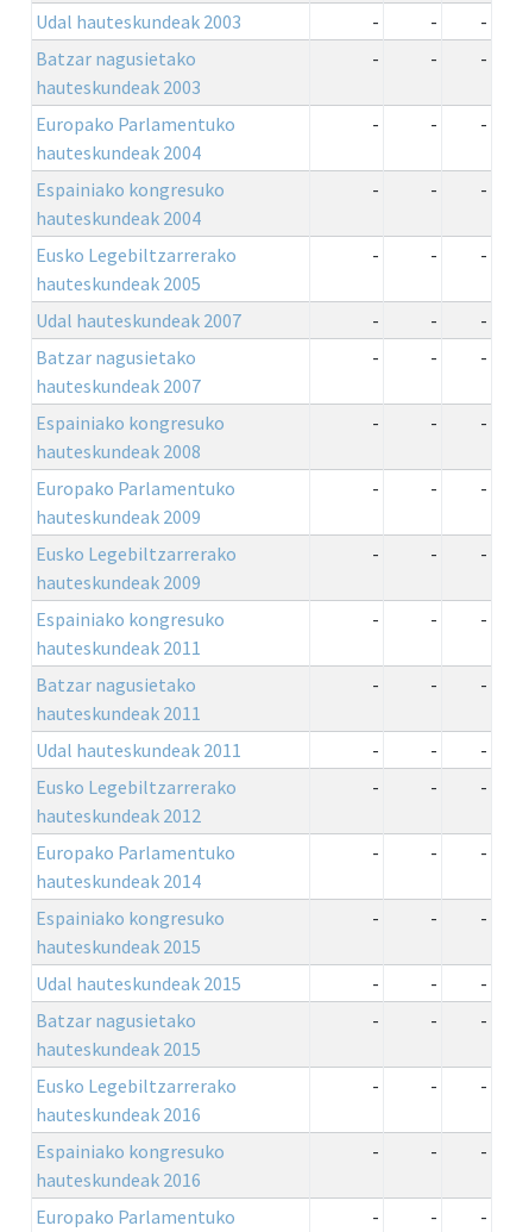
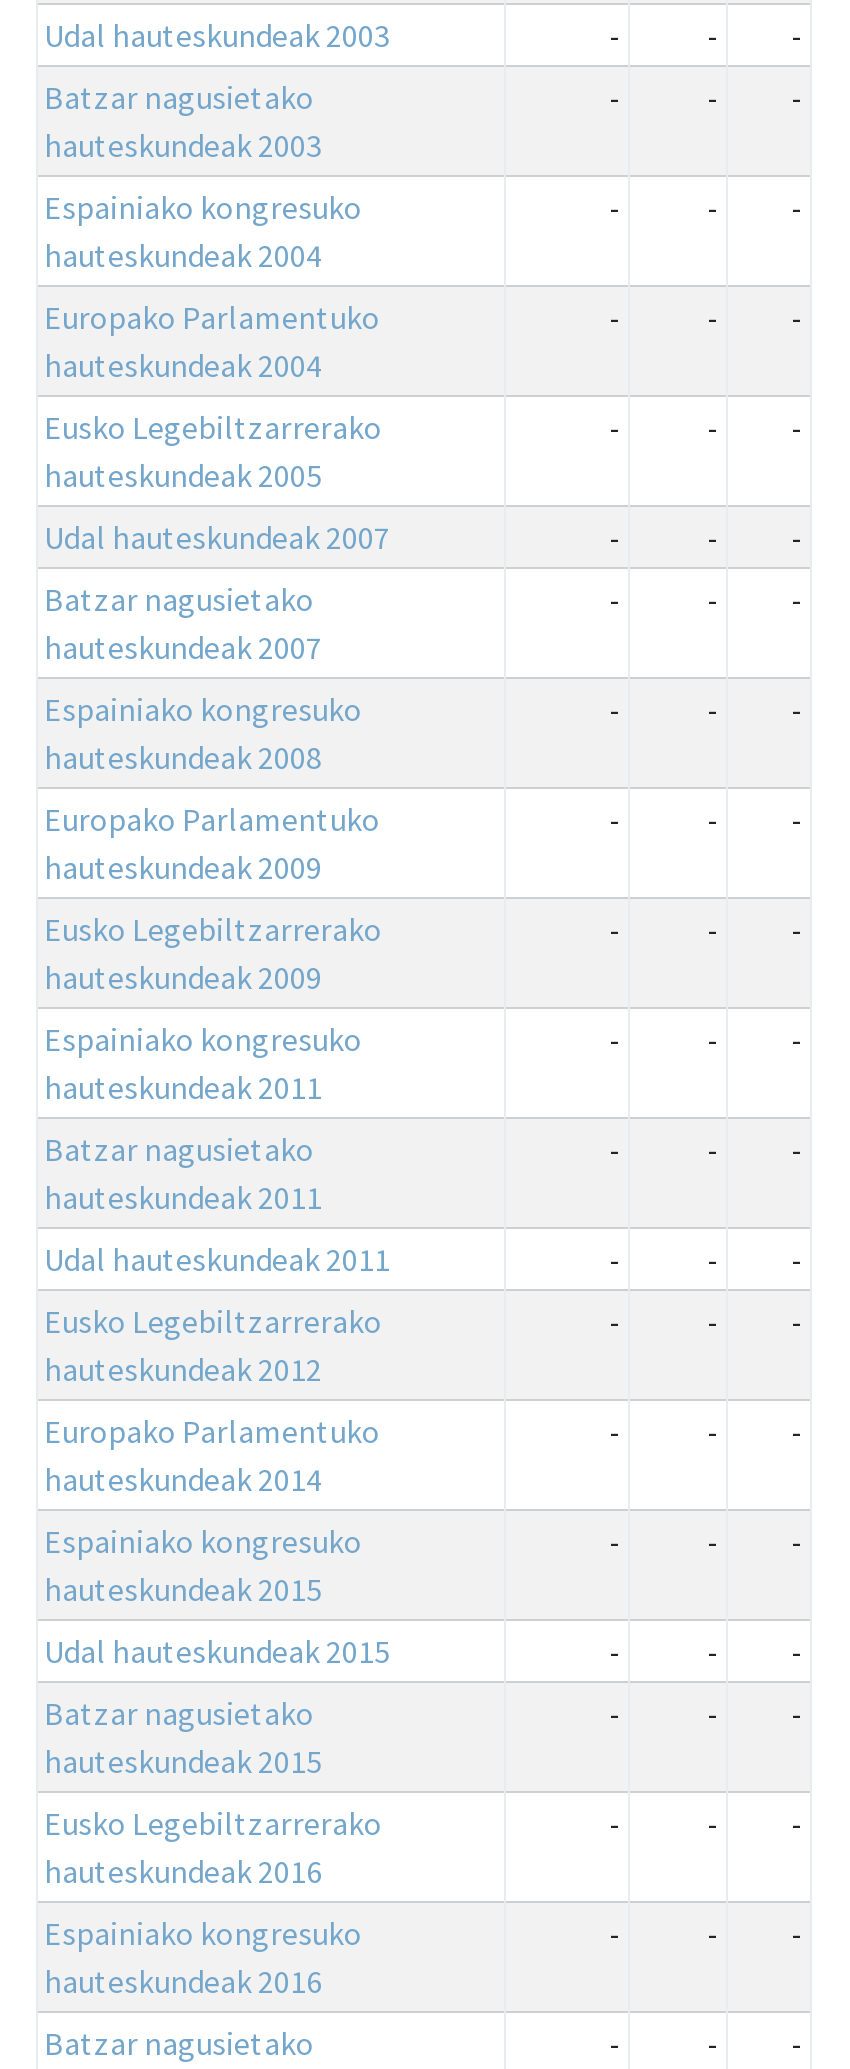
[36,112,235,136] Europako Parlamentuko -> [44,187,362,227] Espainiako kongresuko
[36,177,225,201] Espainiako kongresuko -> [44,297,380,337] Europako Parlamentuko
[36,1205,235,1228] Europako Parlamentuko -> [44,2023,314,2063] Batzar nagusietako

